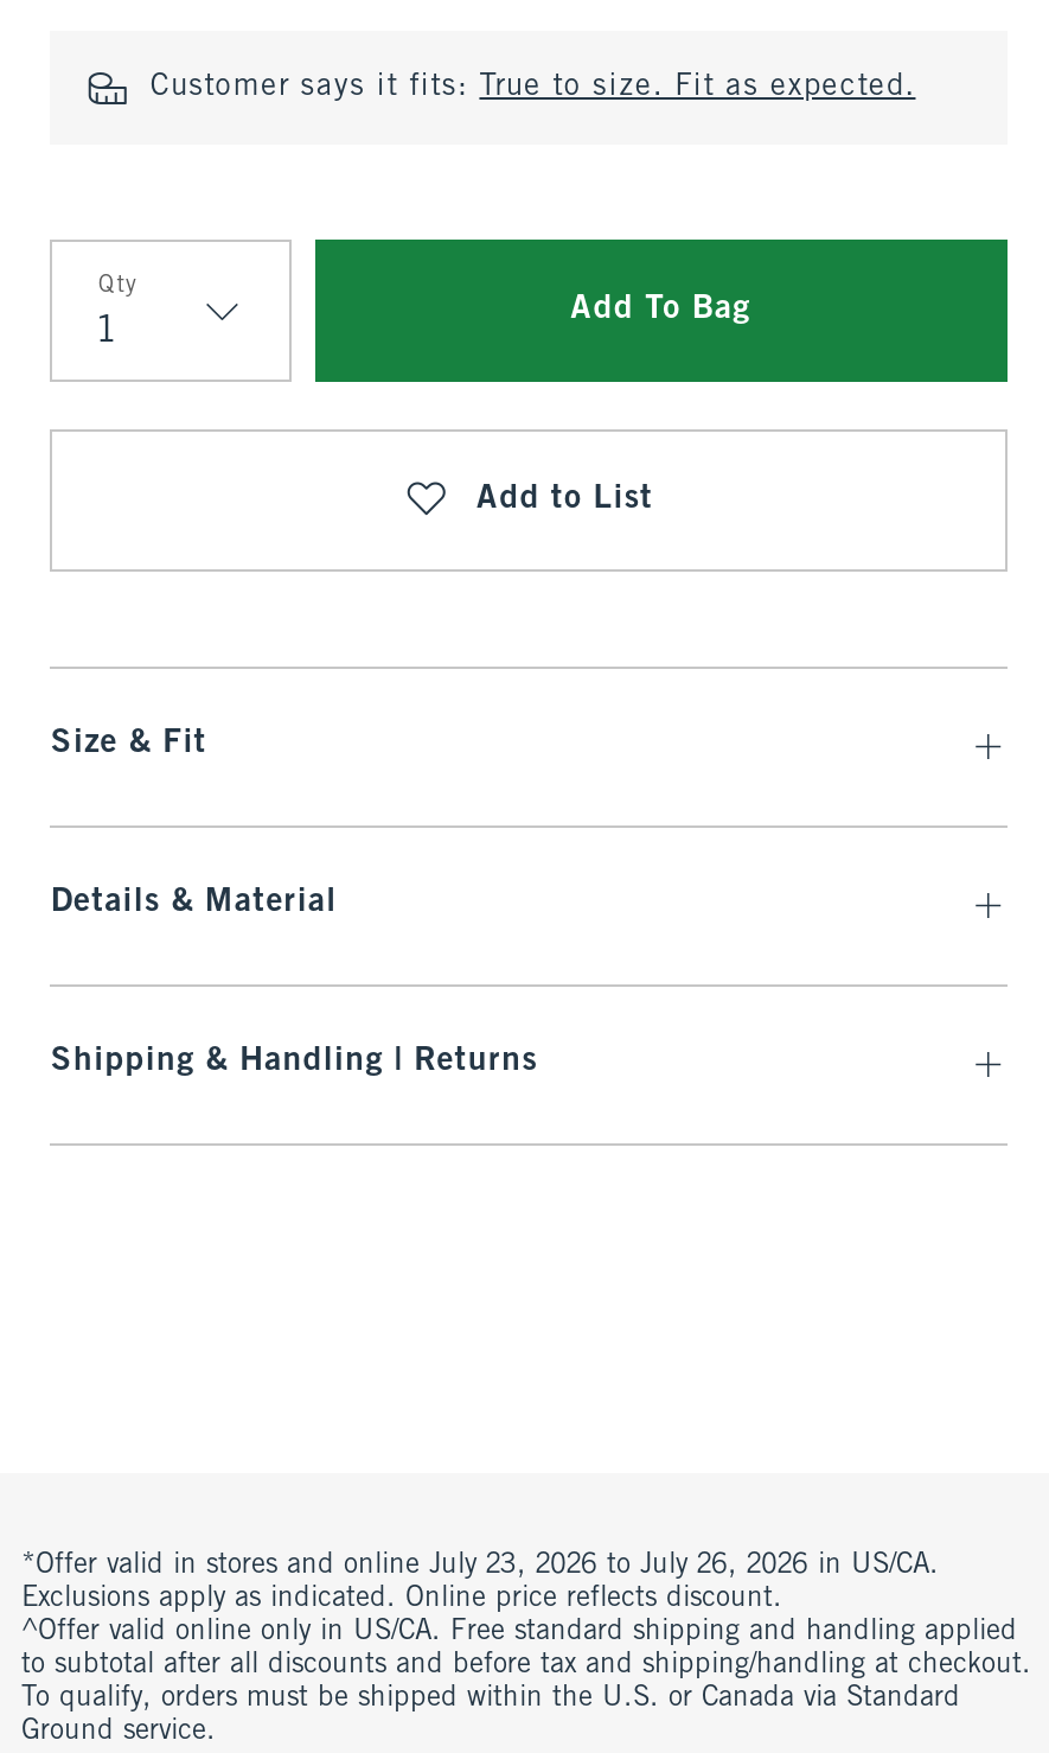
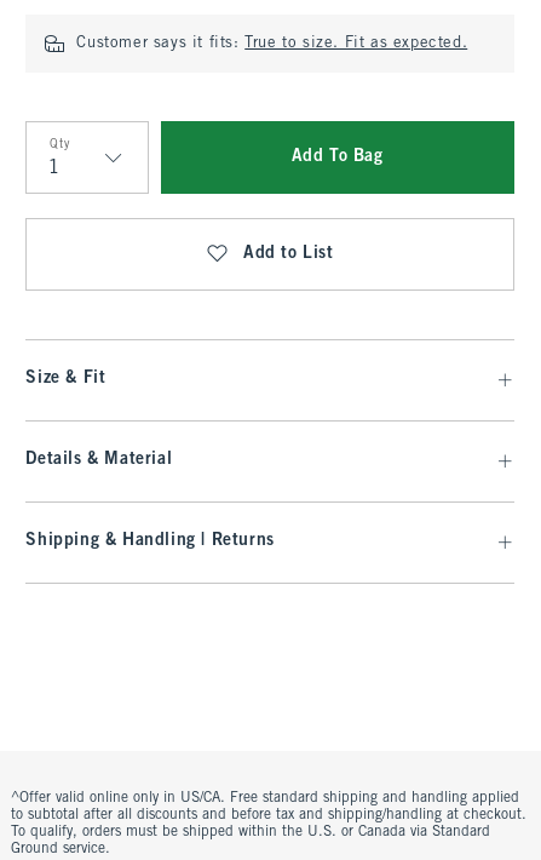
[21,1551,939,1613] *Offer valid in stores and online July 23, 2026 to July 26, 2026 in US/CA. | Exclusions apply as indicated. Online price reflects discount. -> none

